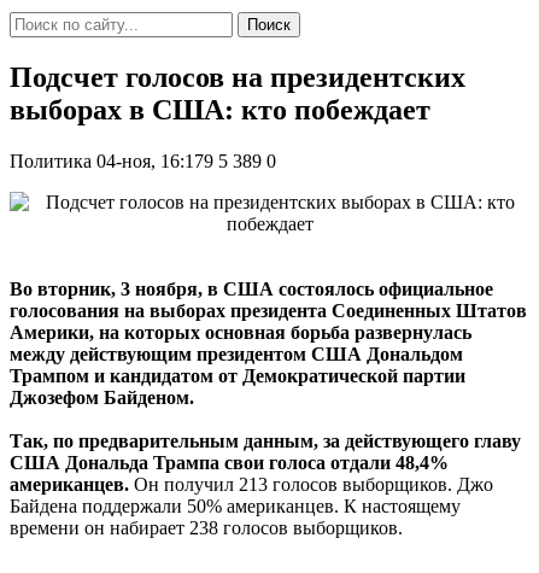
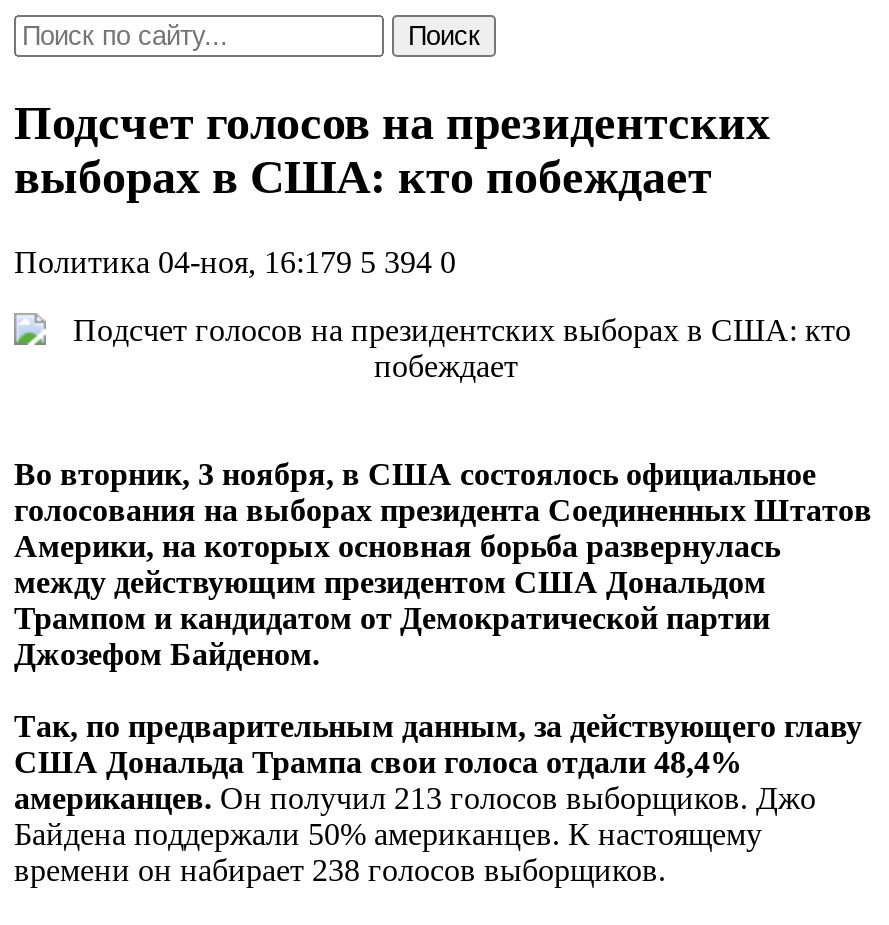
[10,151,276,171] Политика 04-ноя, 16:179 5 389 0 -> [14,245,456,279] Политика 04-ноя, 16:179 5 394 0

